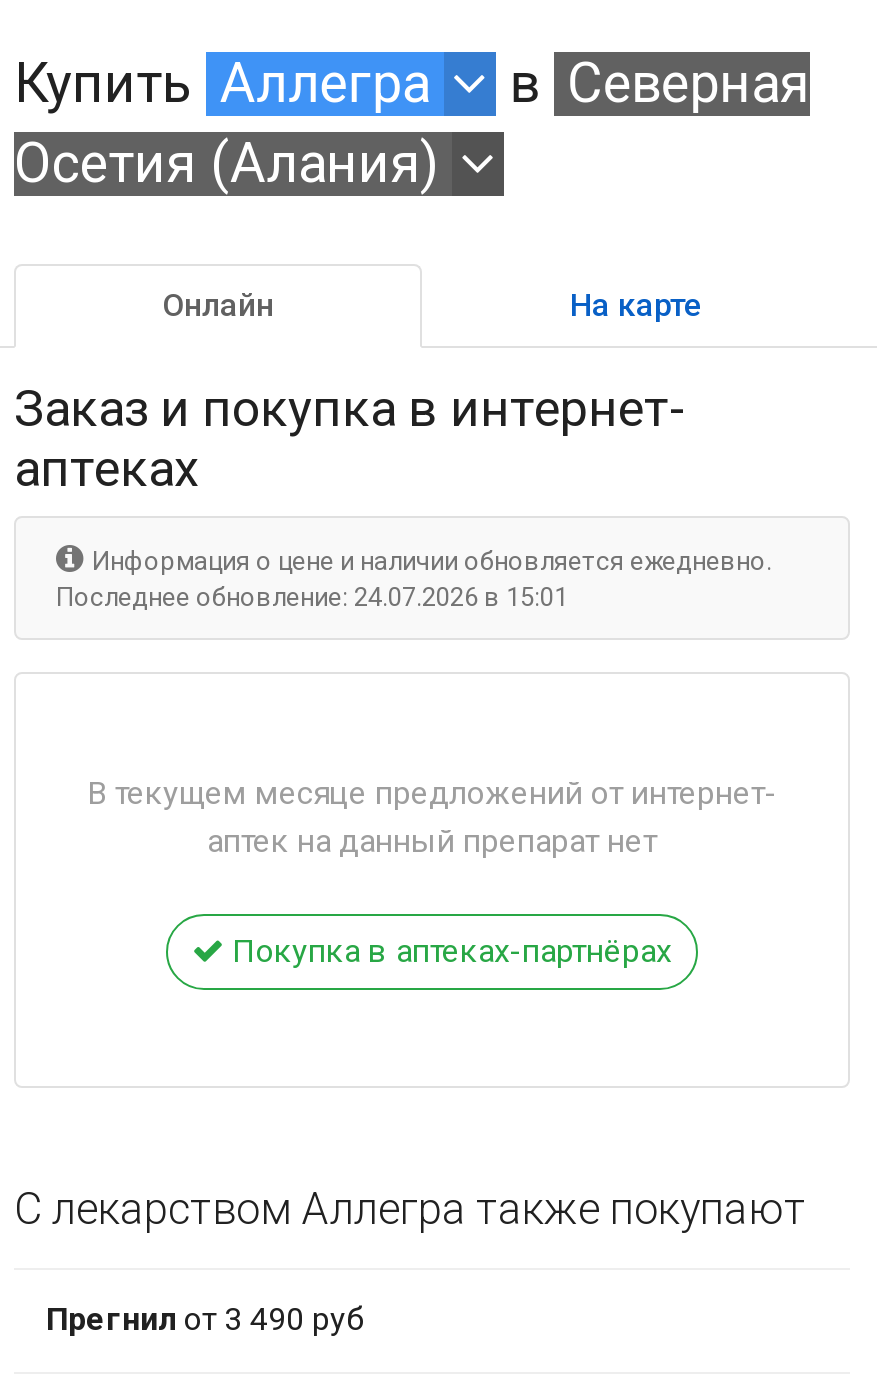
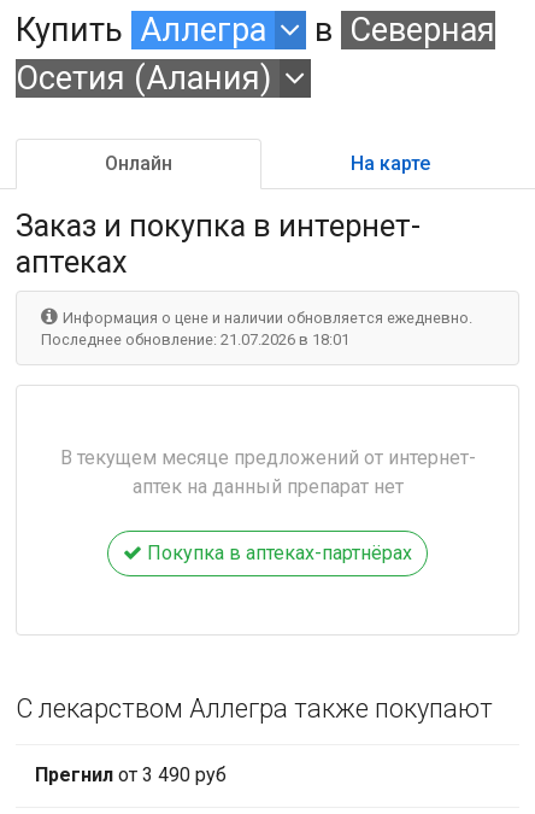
[56,582,568,612] Последнее обновление: 24.07.2026 в 15:01 -> [41,330,349,348] Последнее обновление: 21.07.2026 в 18:01

